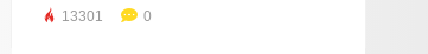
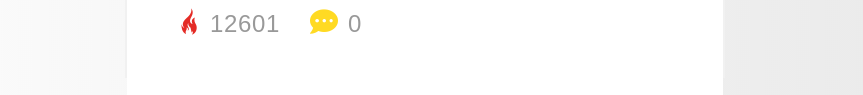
[61,8,103,25] 13301 -> [210,10,280,38] 12601

